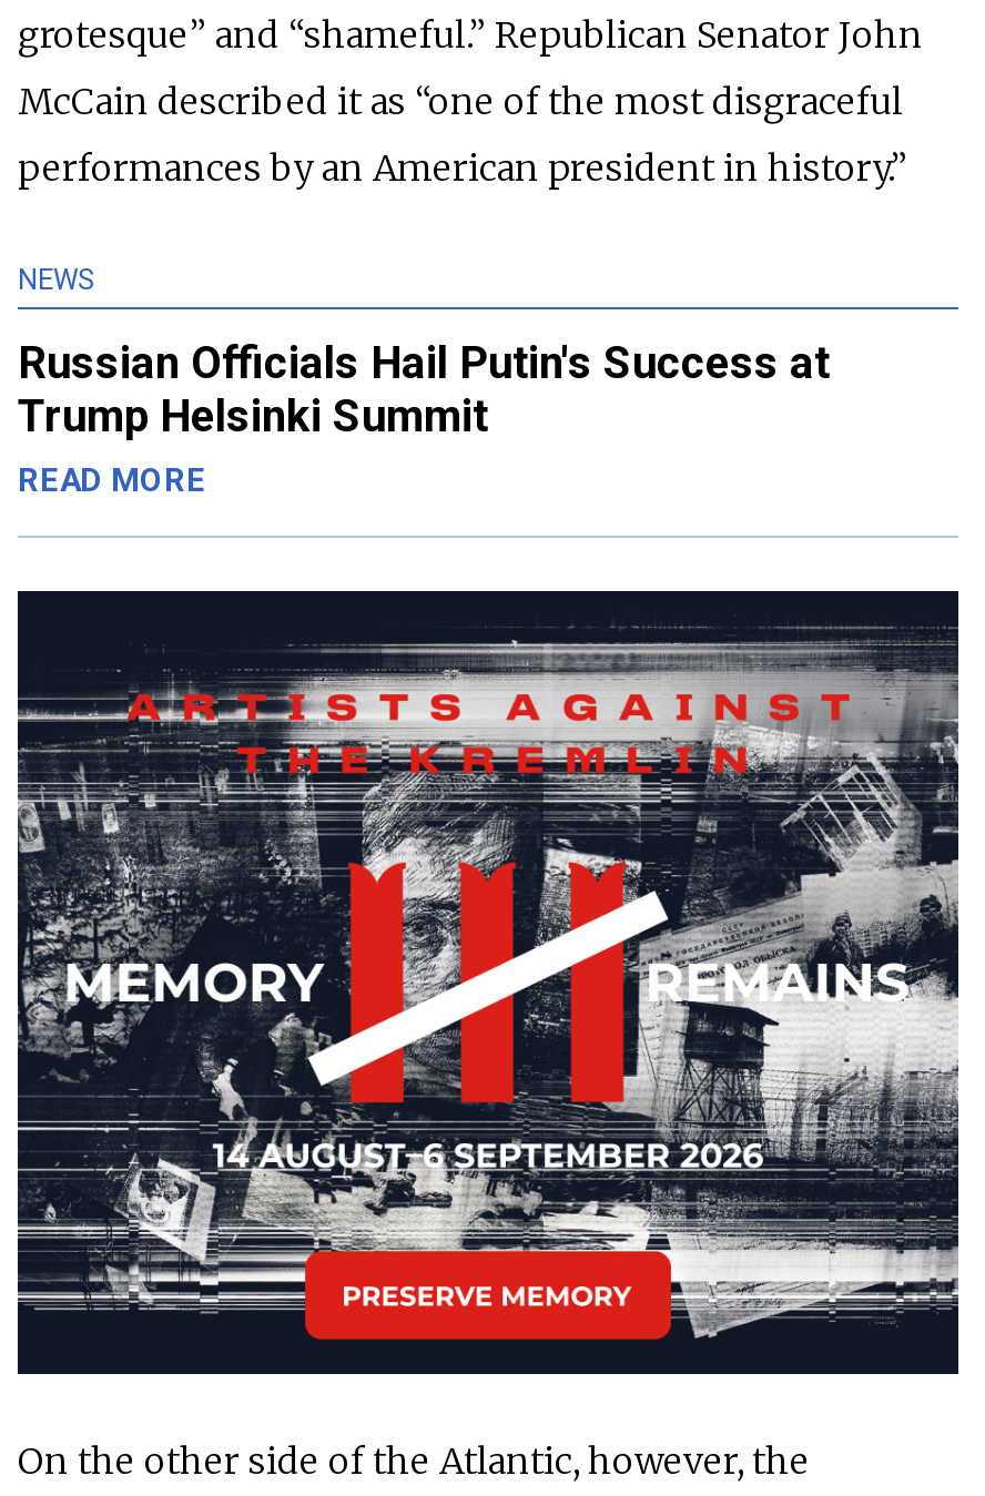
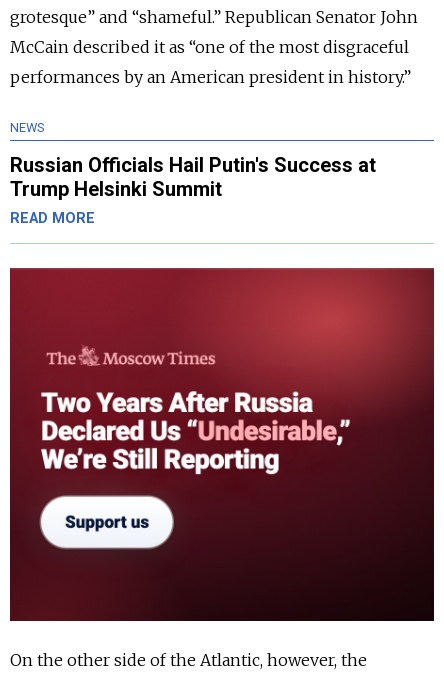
[16,589,961,1374] [image] -> [9,267,435,621] [image]

